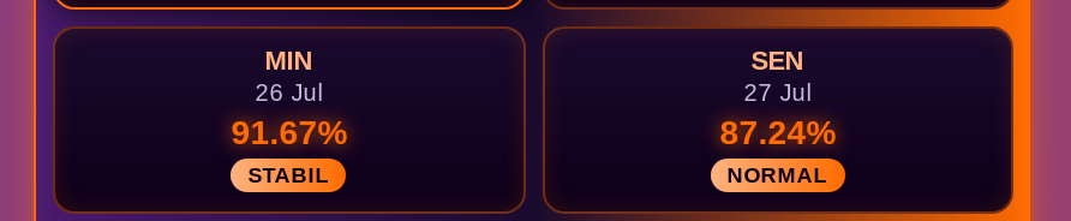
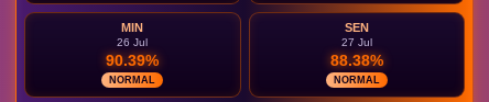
[231,112,346,187] 91.67% | STABIL -> [106,51,159,85] 90.39% | NORMAL
[720,112,835,151] 87.24% -> [330,51,383,69] 88.38%

